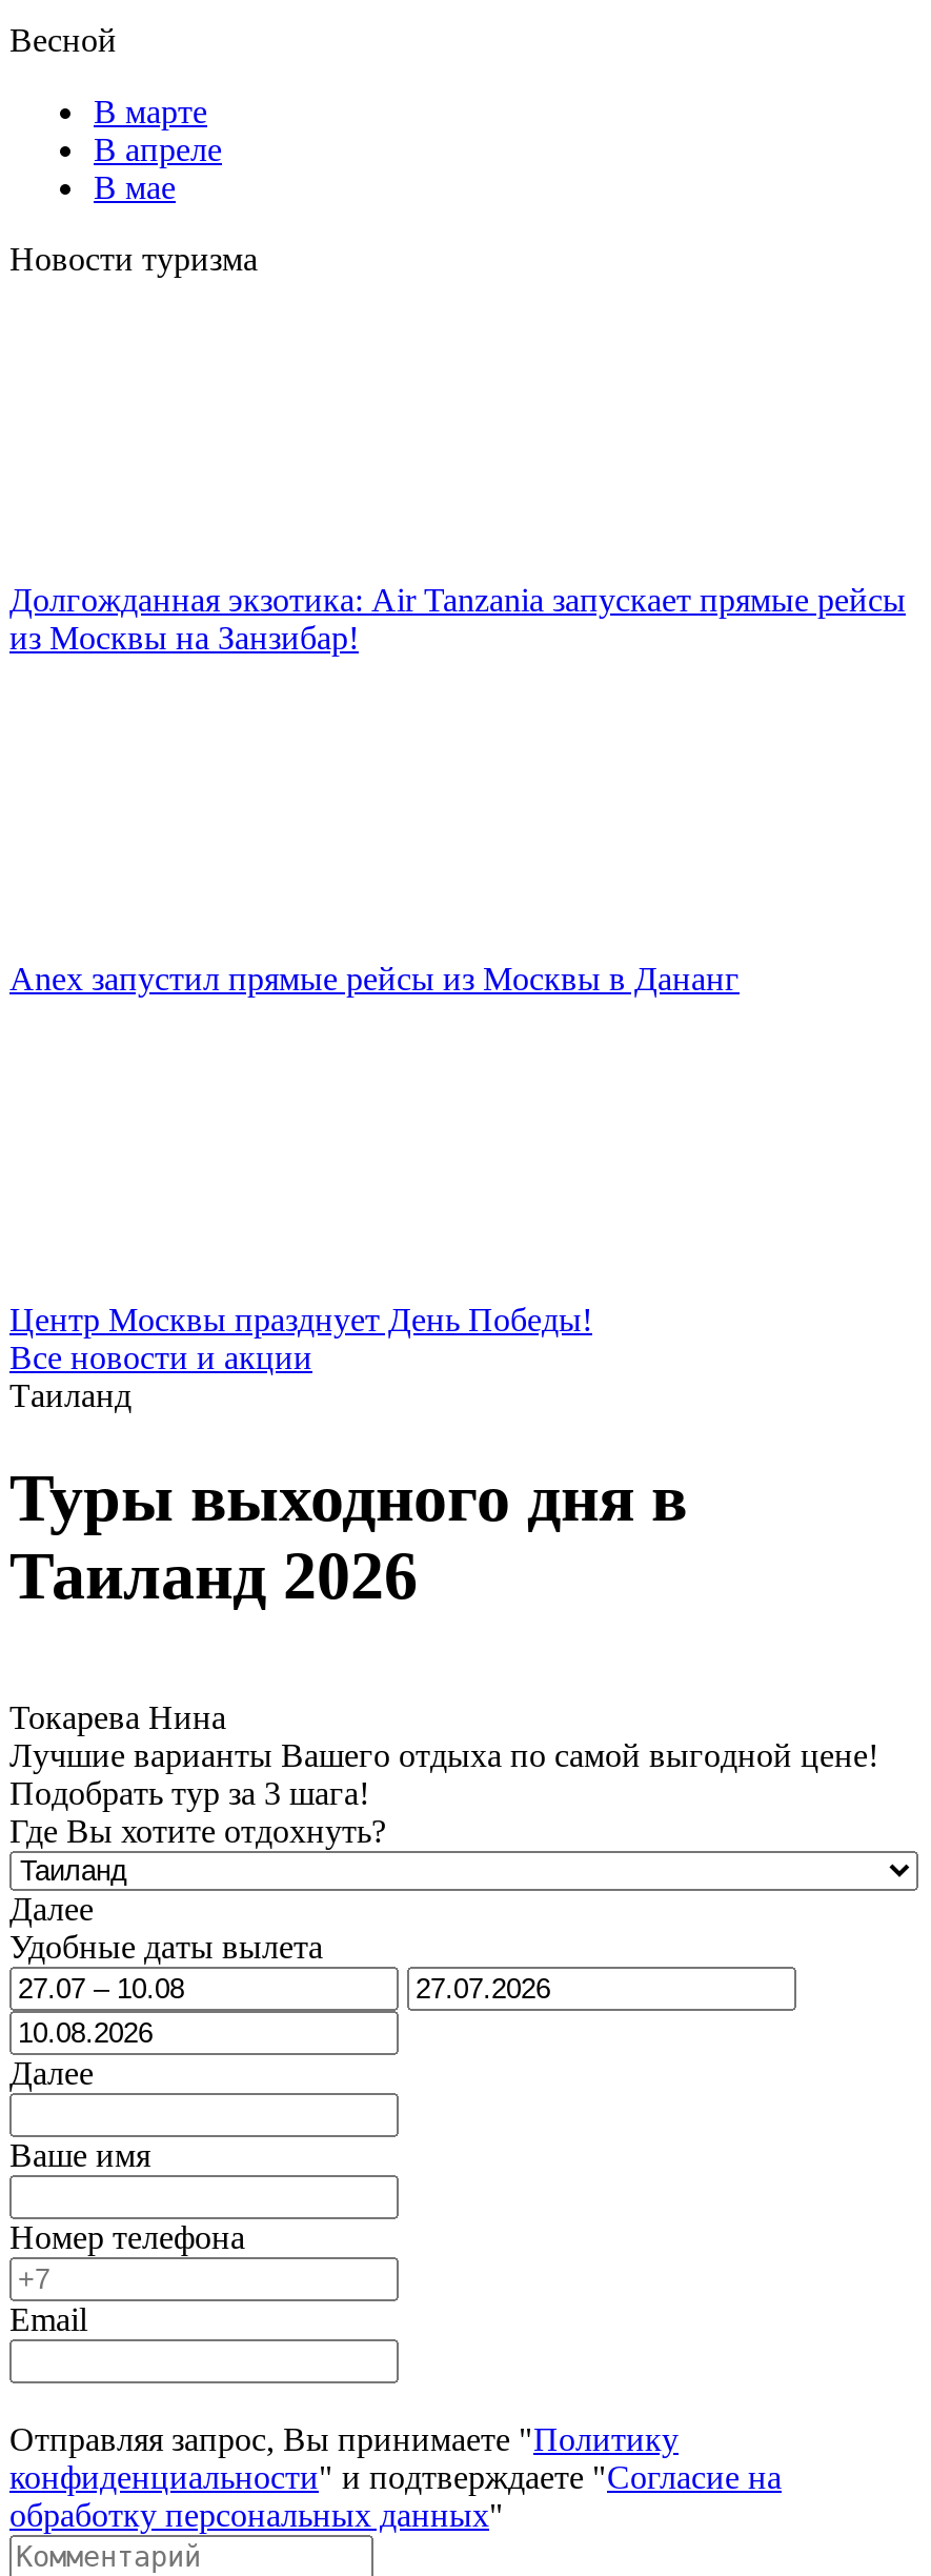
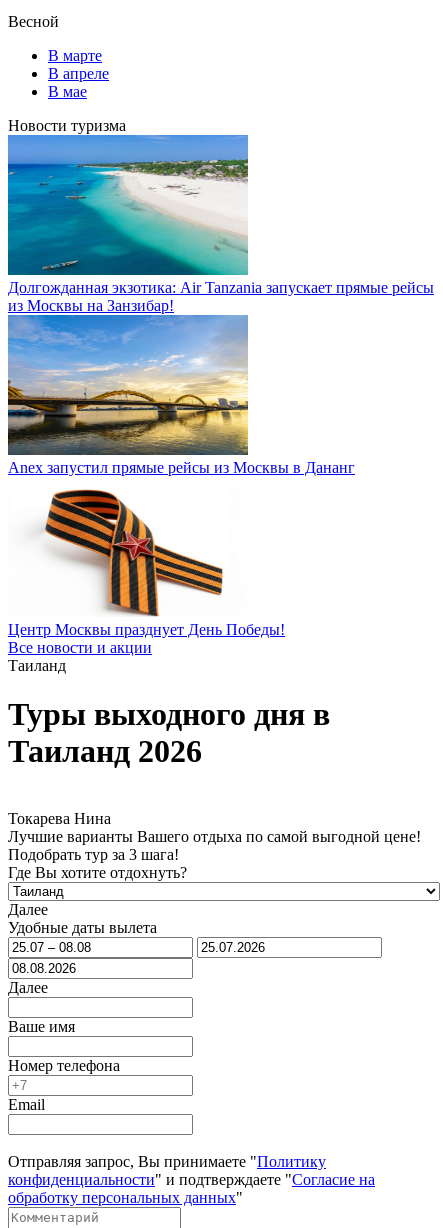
none -> [7,134,249,276] [image]
none -> [7,314,249,456] [image]
none -> [38,489,224,617] [image]

